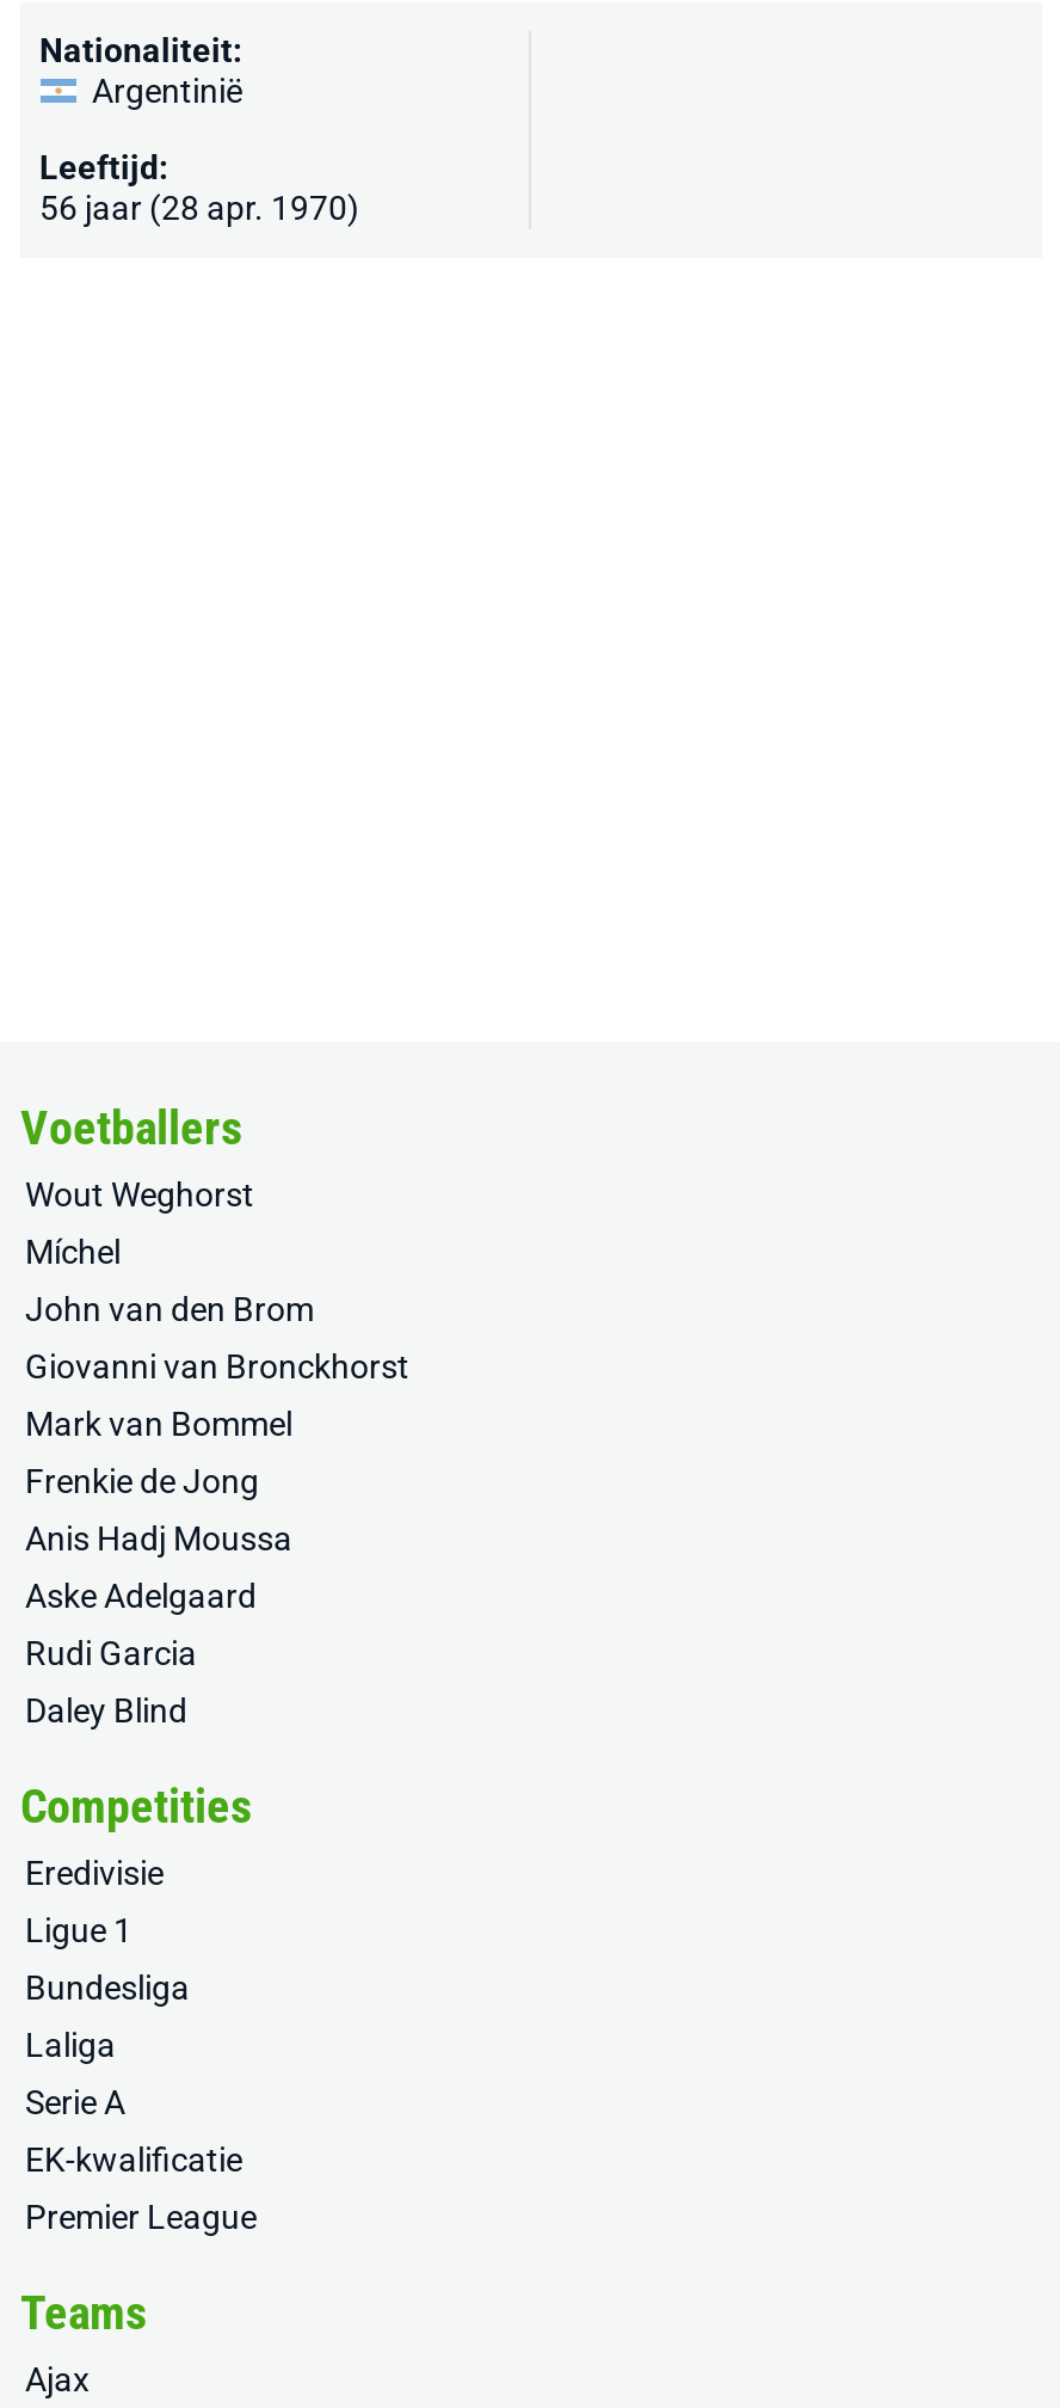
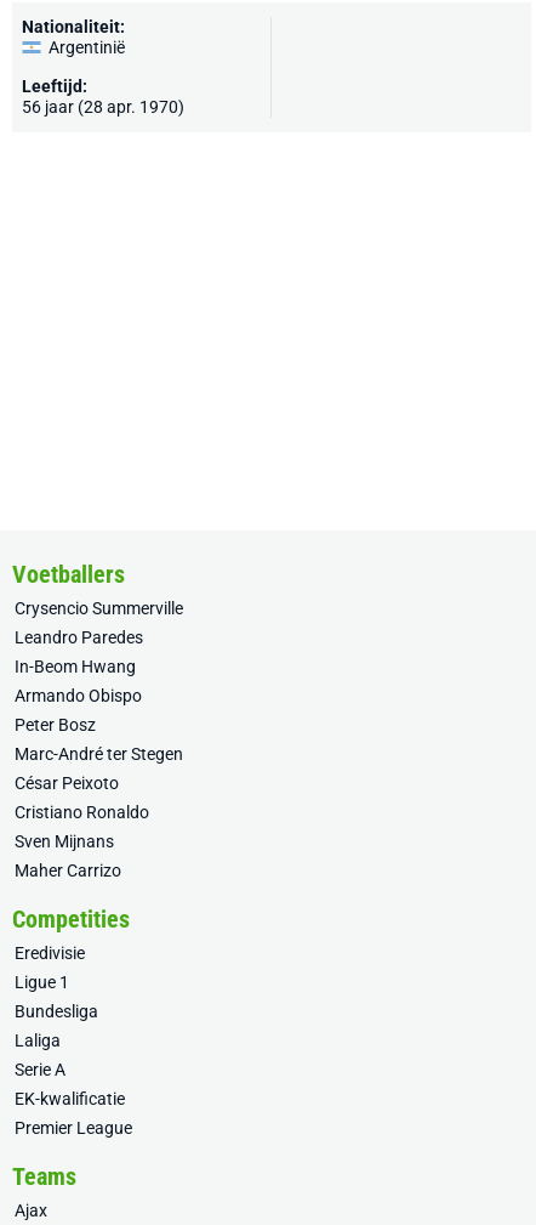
[25,1175,254,1214] Wout Weghorst -> [15,599,183,618] Crysencio Summerville
[25,1233,121,1271] Míchel -> [15,628,143,647] Leandro Paredes
[25,1290,314,1328] John van den Brom -> [15,657,136,676] In-Beom Hwang
[25,1347,409,1386] Giovanni van Bronckhorst -> [15,686,142,705] Armando Obispo
[25,1405,292,1443] Mark van Bommel -> [15,715,96,735] Peter Bosz
[25,1462,259,1500] Frenkie de Jong -> [15,744,183,764] Marc-André ter Stegen
[25,1519,292,1558] Anis Hadj Moussa -> [15,773,119,793] César Peixoto
[25,1577,257,1615] Aske Adelgaard -> [15,803,149,822] Cristiano Ronaldo
[25,1634,197,1672] Rudi Garcia -> [15,832,114,851] Sven Mijnans
[25,1691,187,1730] Daley Blind -> [15,861,121,880] Maher Carrizo

